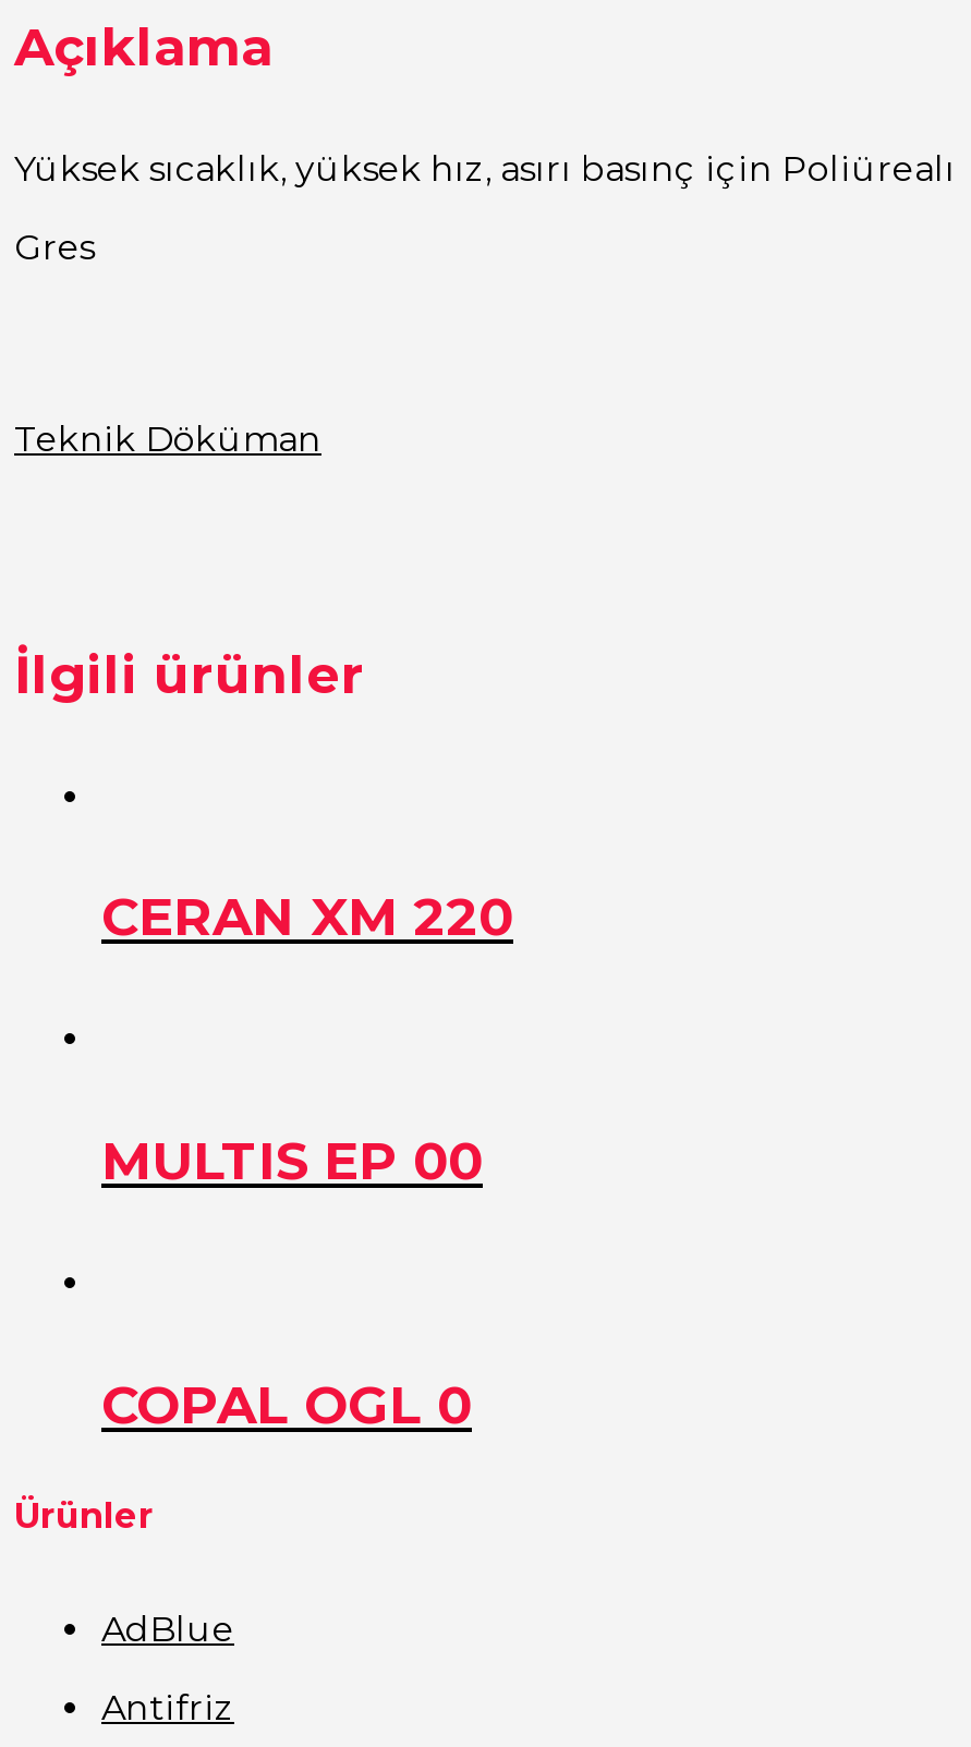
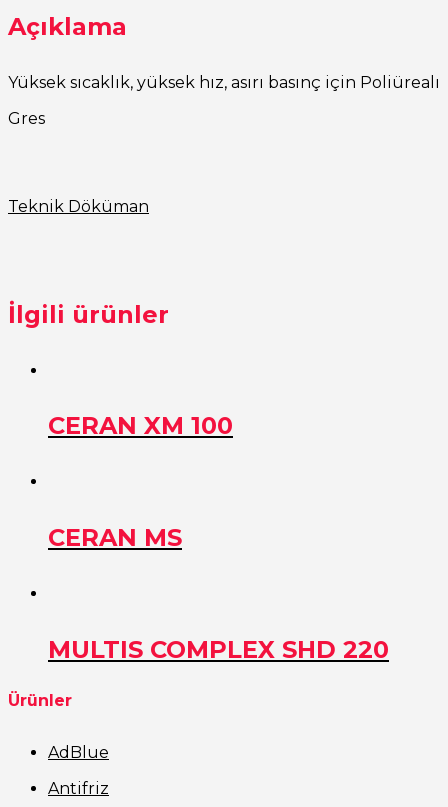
[101,886,513,949] CERAN XM 220 -> [48,411,233,440] CERAN XM 100
[101,1130,483,1193] MULTIS EP 00 -> [48,523,182,552] CERAN MS
[101,1373,472,1436] COPAL OGL 0 -> [48,635,389,664] MULTIS COMPLEX SHD 220

